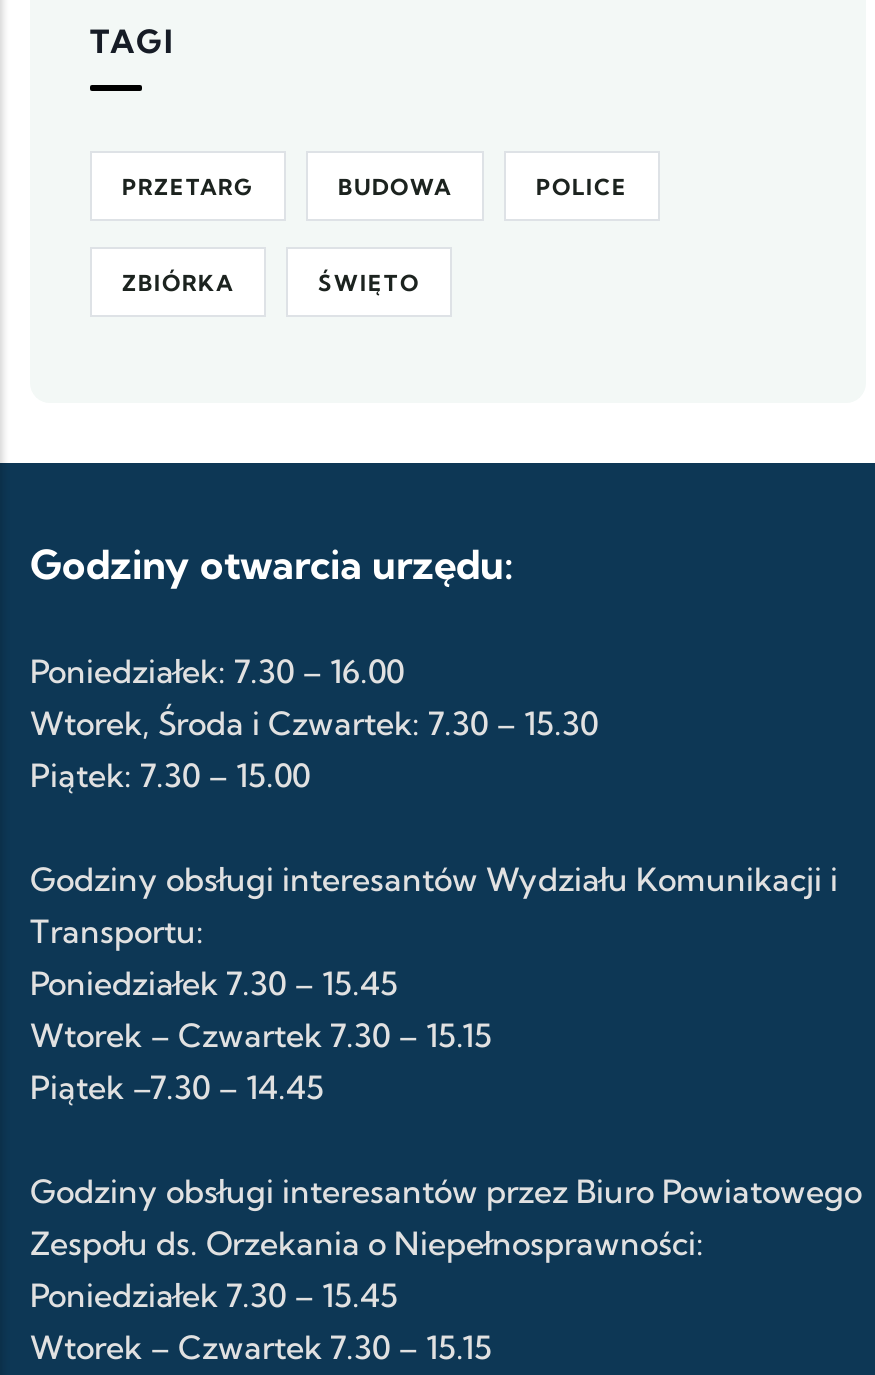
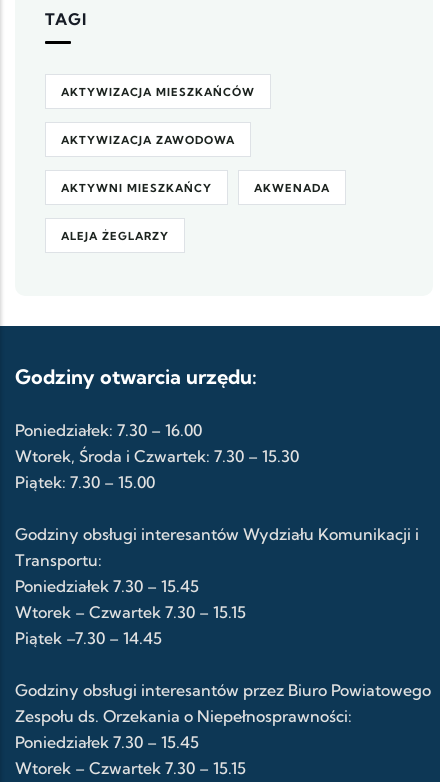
[122,173,628,297] PRZETARG | BUDOWA | POLICE | ZBIÓRKA | ŚWIĘTO -> [61,85,330,243] AKTYWIZACJA MIESZKAŃCÓW | AKTYWIZACJA ZAWODOWA | AKTYWNI MIESZKAŃCY | AKWENADA | ALEJA ŻEGLARZY

